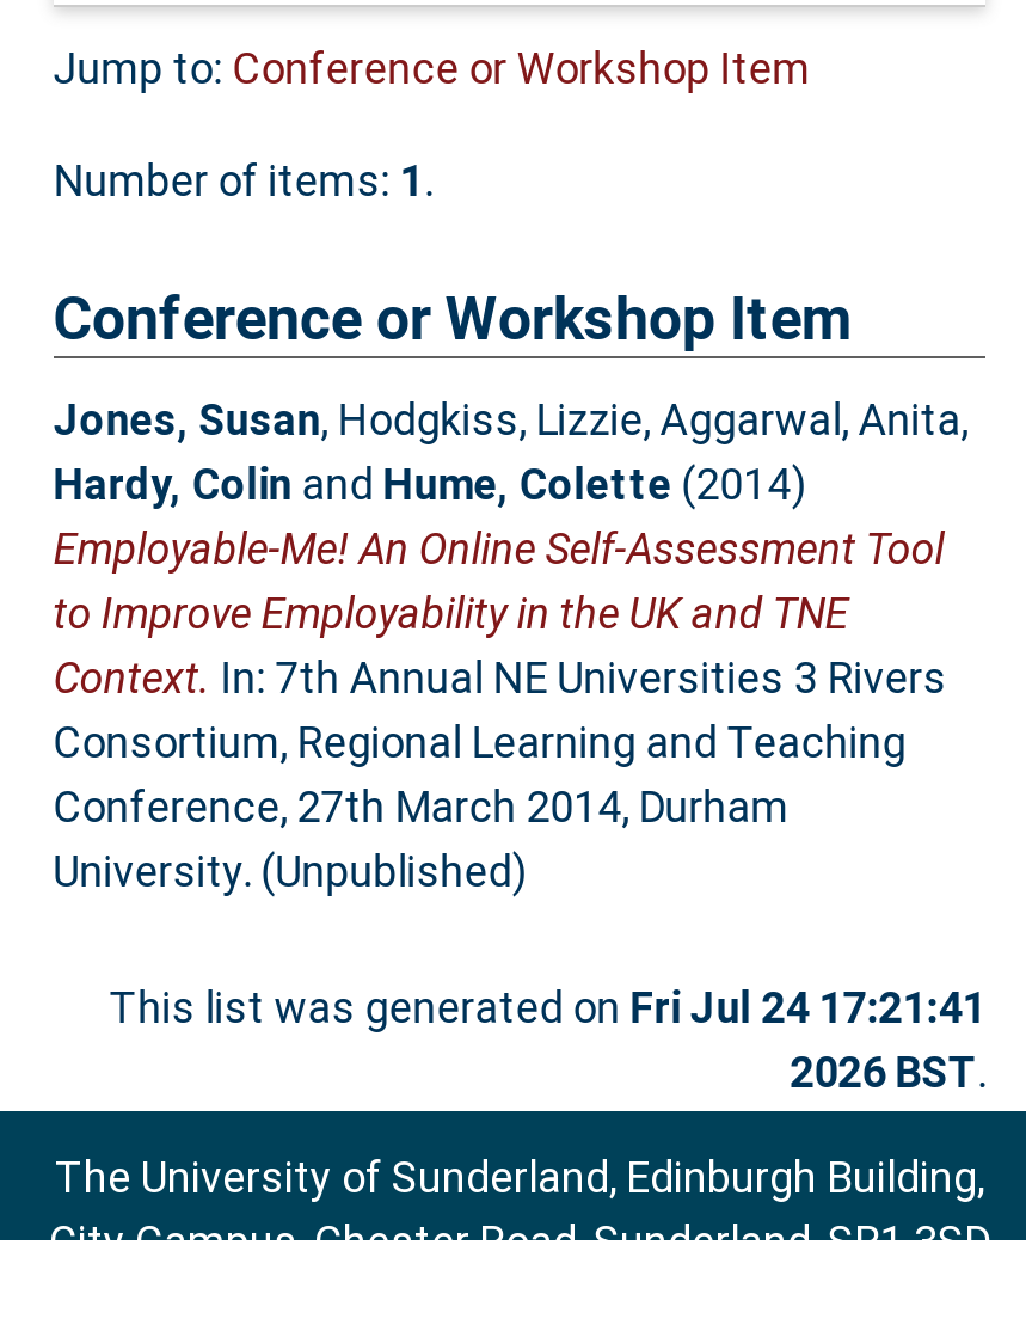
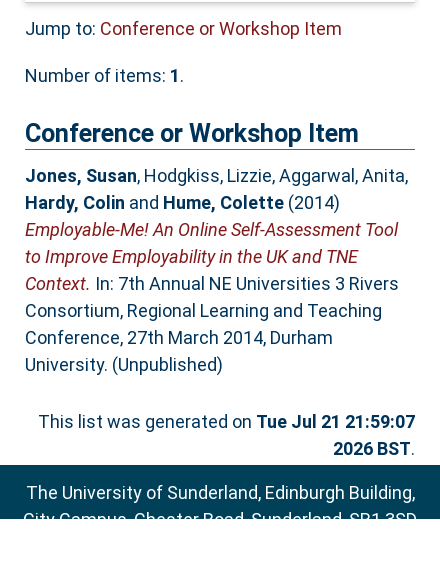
[109,983,986,1034] This list was generated on Fri Jul 24 17:21:41 -> [38,411,415,432] This list was generated on Tue Jul 21 21:59:07

